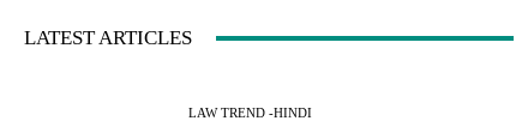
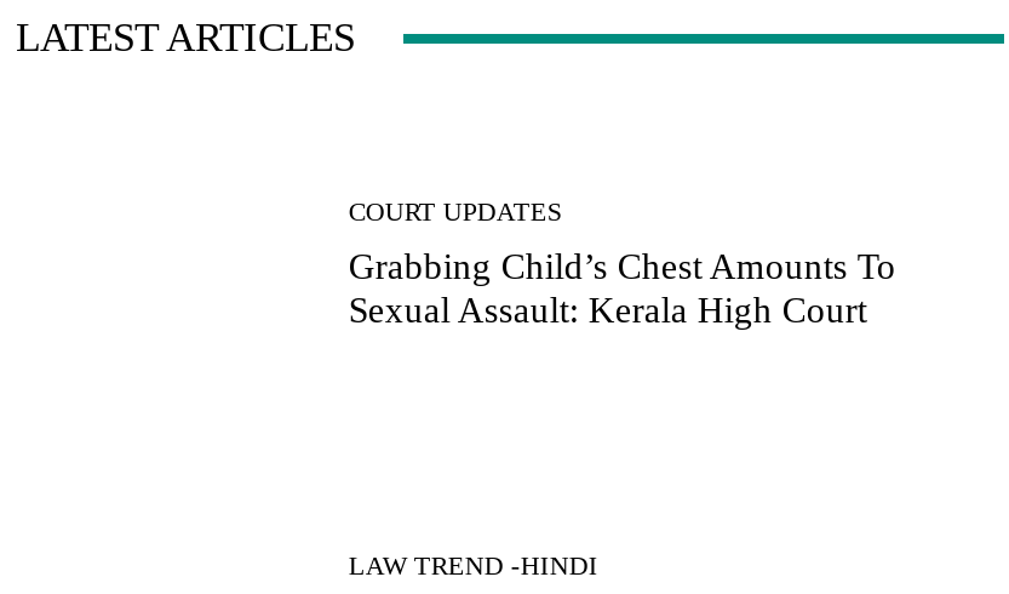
none -> [349,196,896,329] COURT UPDATES | Grabbing Child’s Chest Amounts To | Sexual Assault: Kerala High Court

